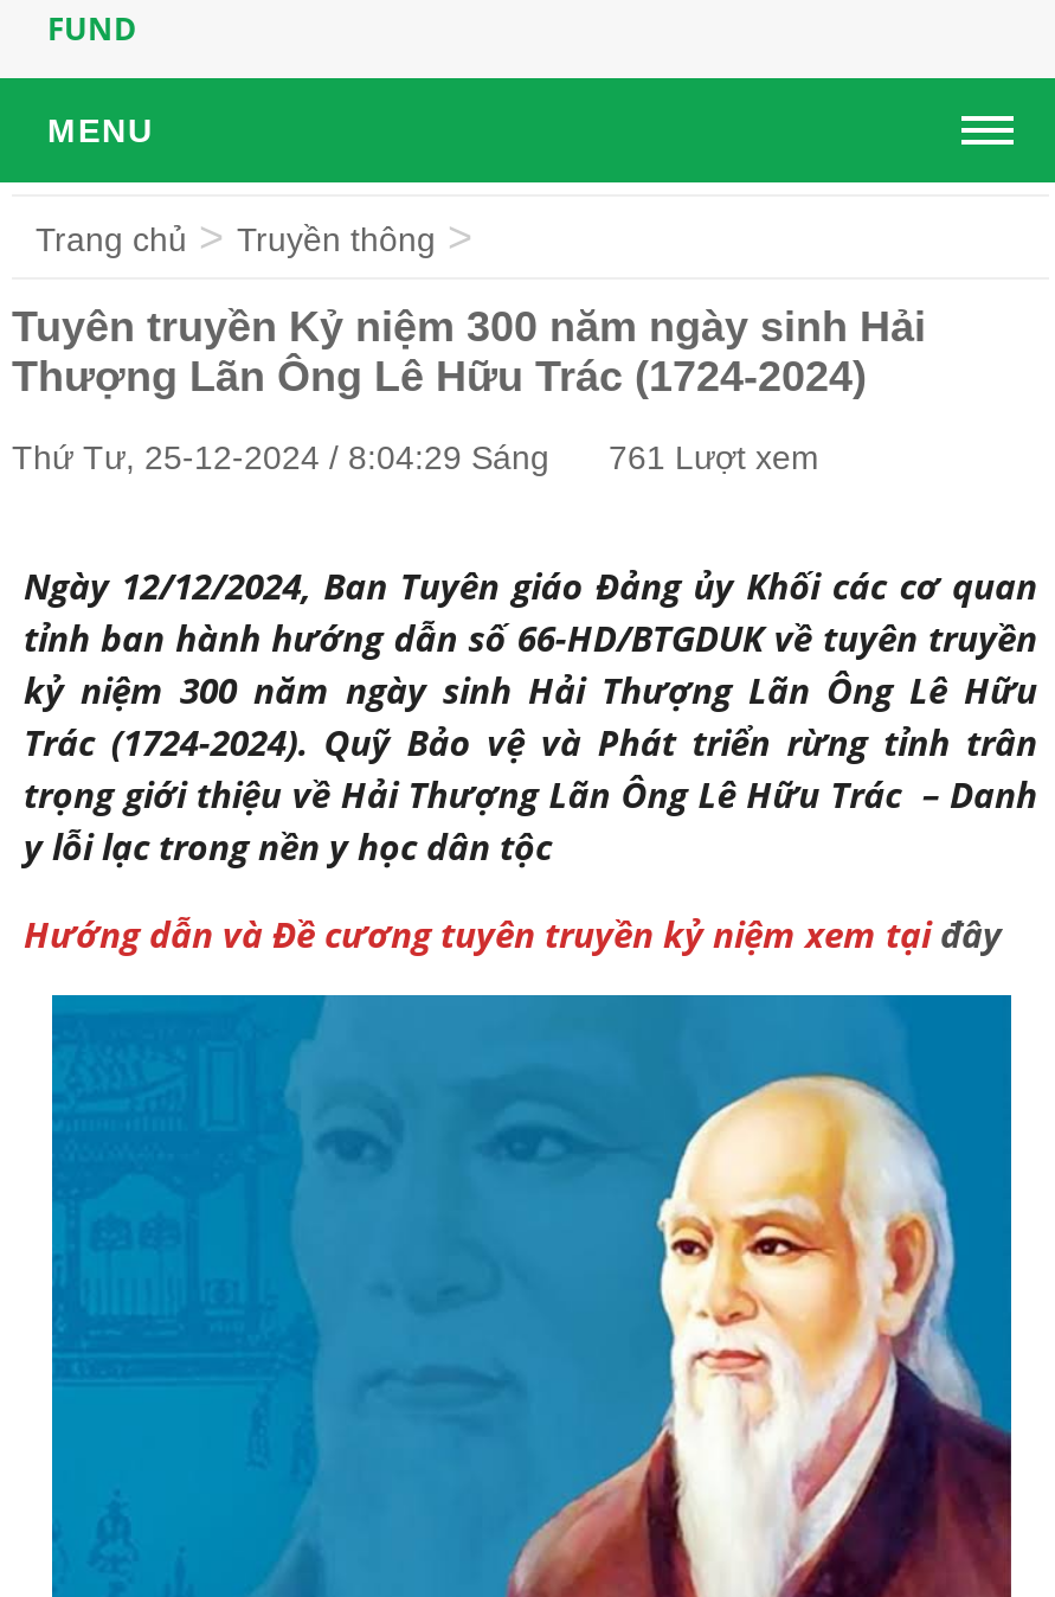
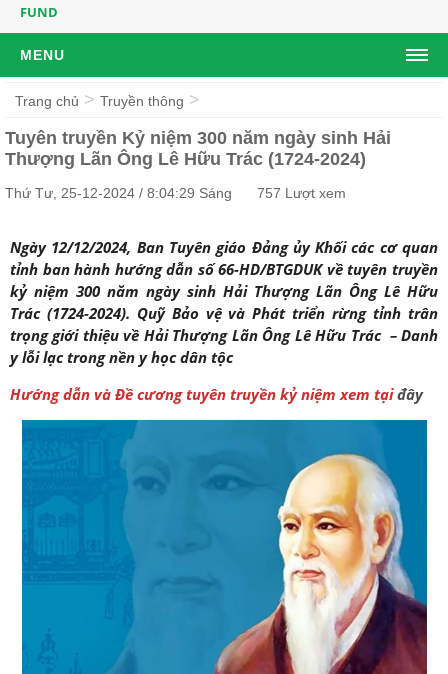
[609,438,819,476] 761 Lượt xem -> [257,185,346,201] 757 Lượt xem

